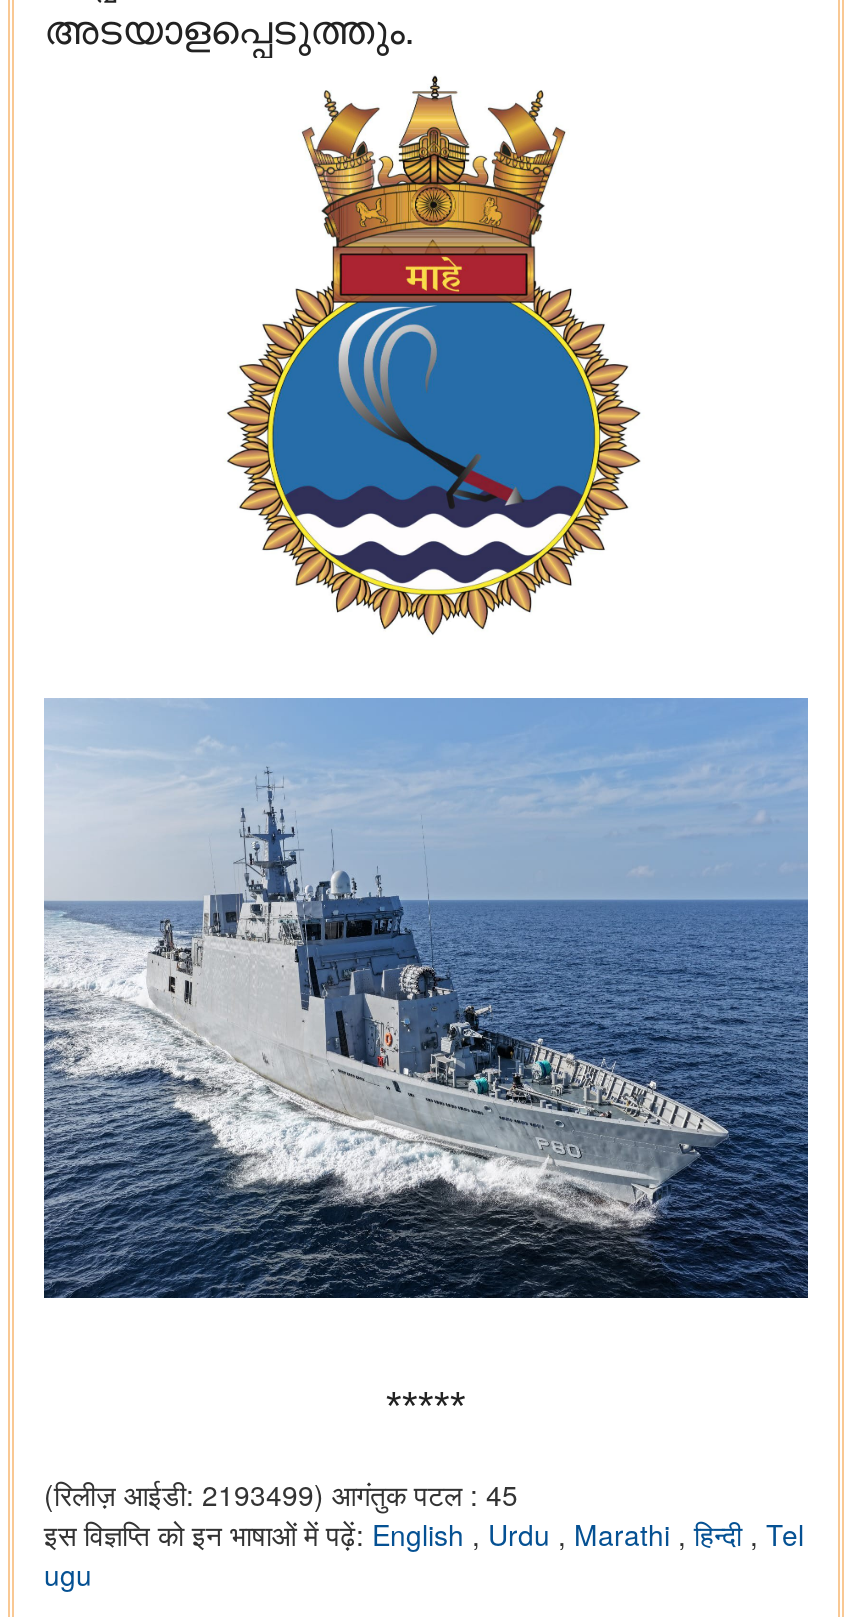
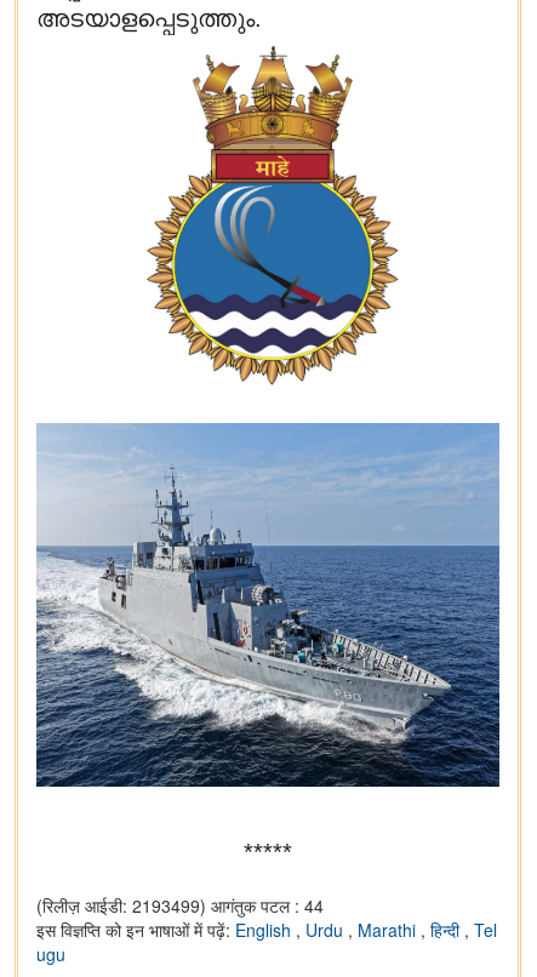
[44,1475,518,1515] (रिलीज़ आईडी: 2193499) आगंतुक पटल : 45 -> [36,894,324,918] (रिलीज़ आईडी: 2193499) आगंतुक पटल : 44

